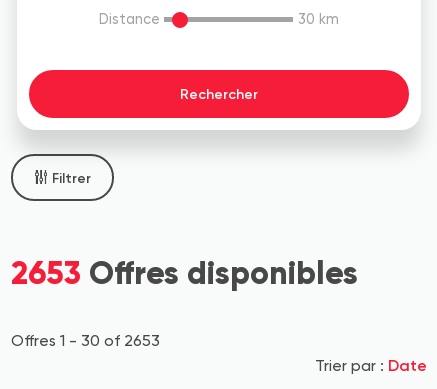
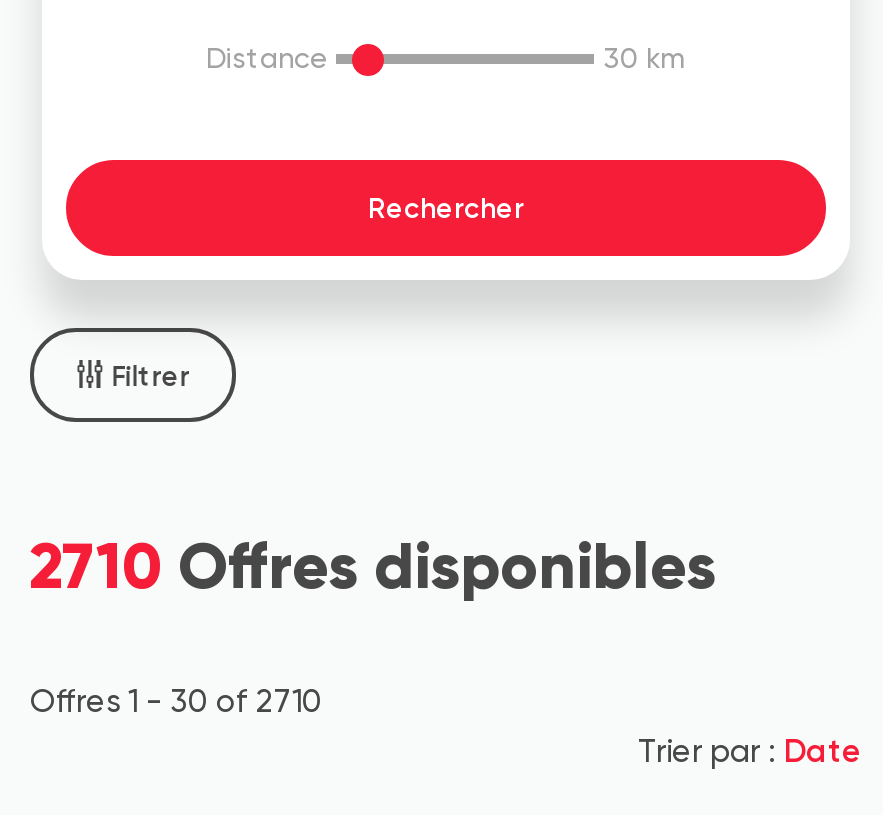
[11,253,358,293] 2653 Offres disponibles -> [30,527,716,607] 2710 Offres disponibles
[11,331,160,350] Offres 1 - 30 of 2653 -> [30,683,322,721] Offres 1 - 30 of 2710

